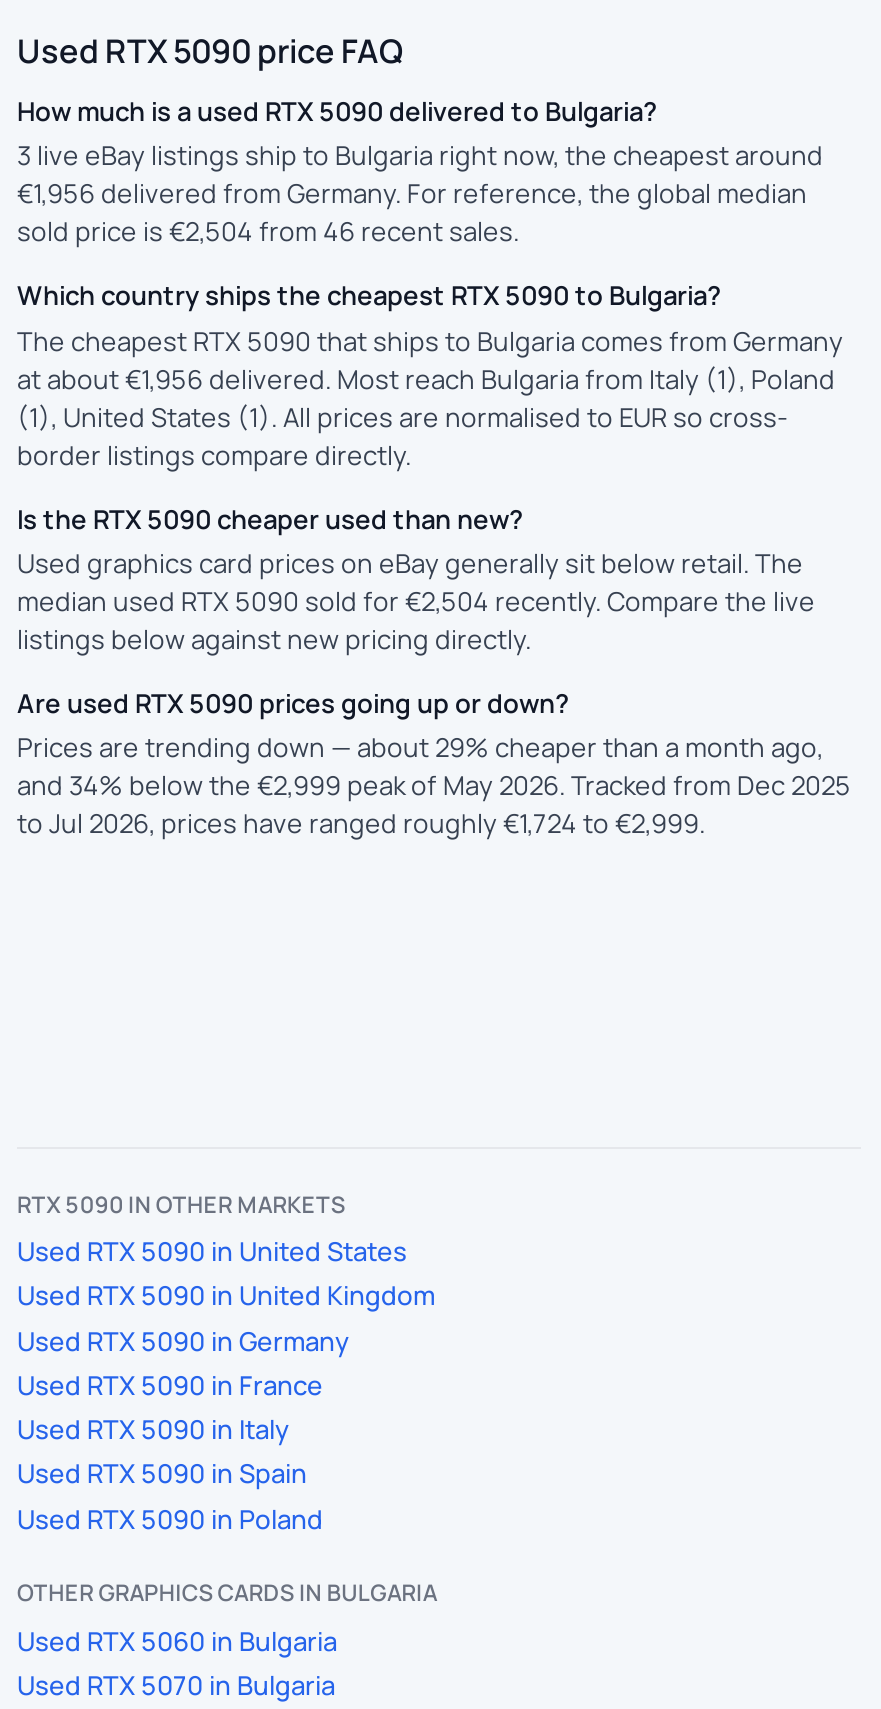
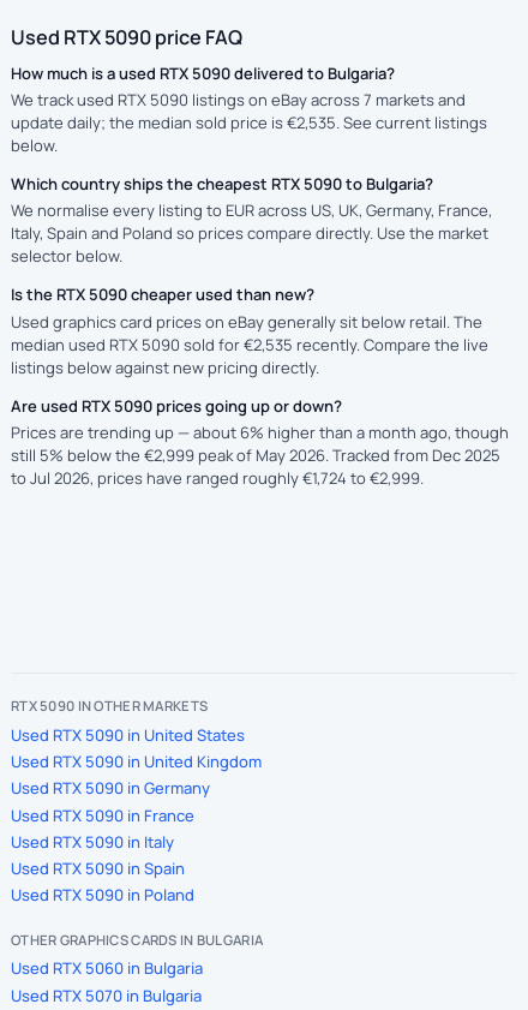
[17,137,823,249] 3 live eBay listings ship to Bulgaria right now, the cheapest around | €1,956 delivered from Germany. For reference, the global median | sold price is €2,504 from 46 recent sales. -> [11,89,487,156] We track used RTX 5090 listings on eBay across 7 markets and | update daily; the median sold price is €2,535. See current listings | below.
[17,321,843,471] The cheapest RTX 5090 that ships to Bulgaria comes from Germany | at about €1,956 delivered. Most reach Bulgaria from Italy (1), Poland | (1), United States (1). All prices are normalised to EUR so cross- | border listings compare directly. -> [11,200,492,267] We normalise every listing to EUR across US, UK, Germany, France, | Italy, Spain and Poland so prices compare directly. Use the market | selector below.
[17,582,815,618] median used RTX 5090 sold for €2,504 recently. Compare the live -> [11,333,488,355] median used RTX 5090 sold for €2,535 recently. Compare the live
[17,729,851,803] Prices are trending down — about 29% cheaper than a month ago, | and 34% below the €2,999 peak of May 2026. Tracked from Dec 2025 -> [11,421,509,466] Prices are trending up — about 6% higher than a month ago, though | still 5% below the €2,999 peak of May 2026. Tracked from Dec 2025

